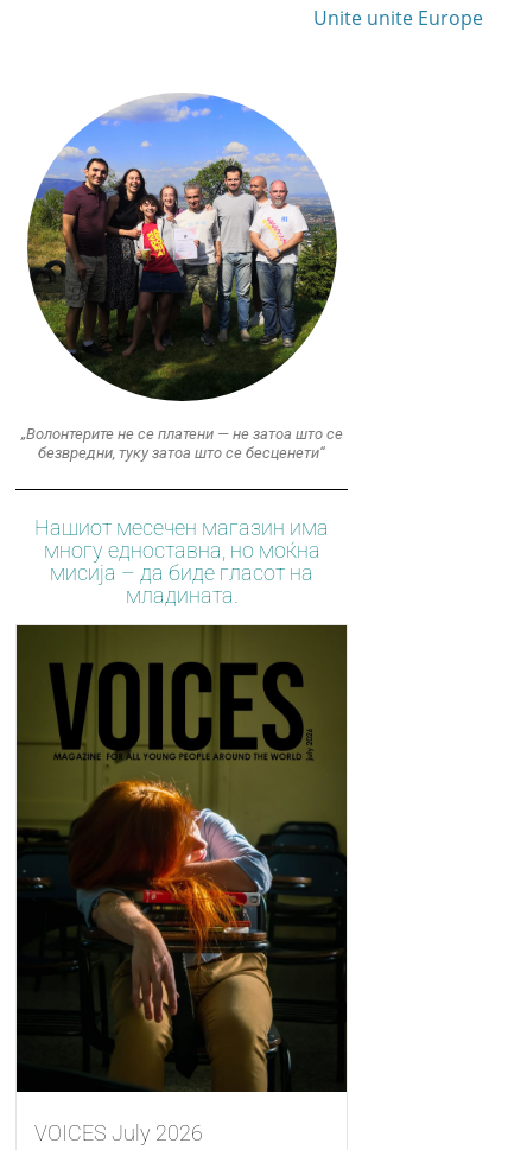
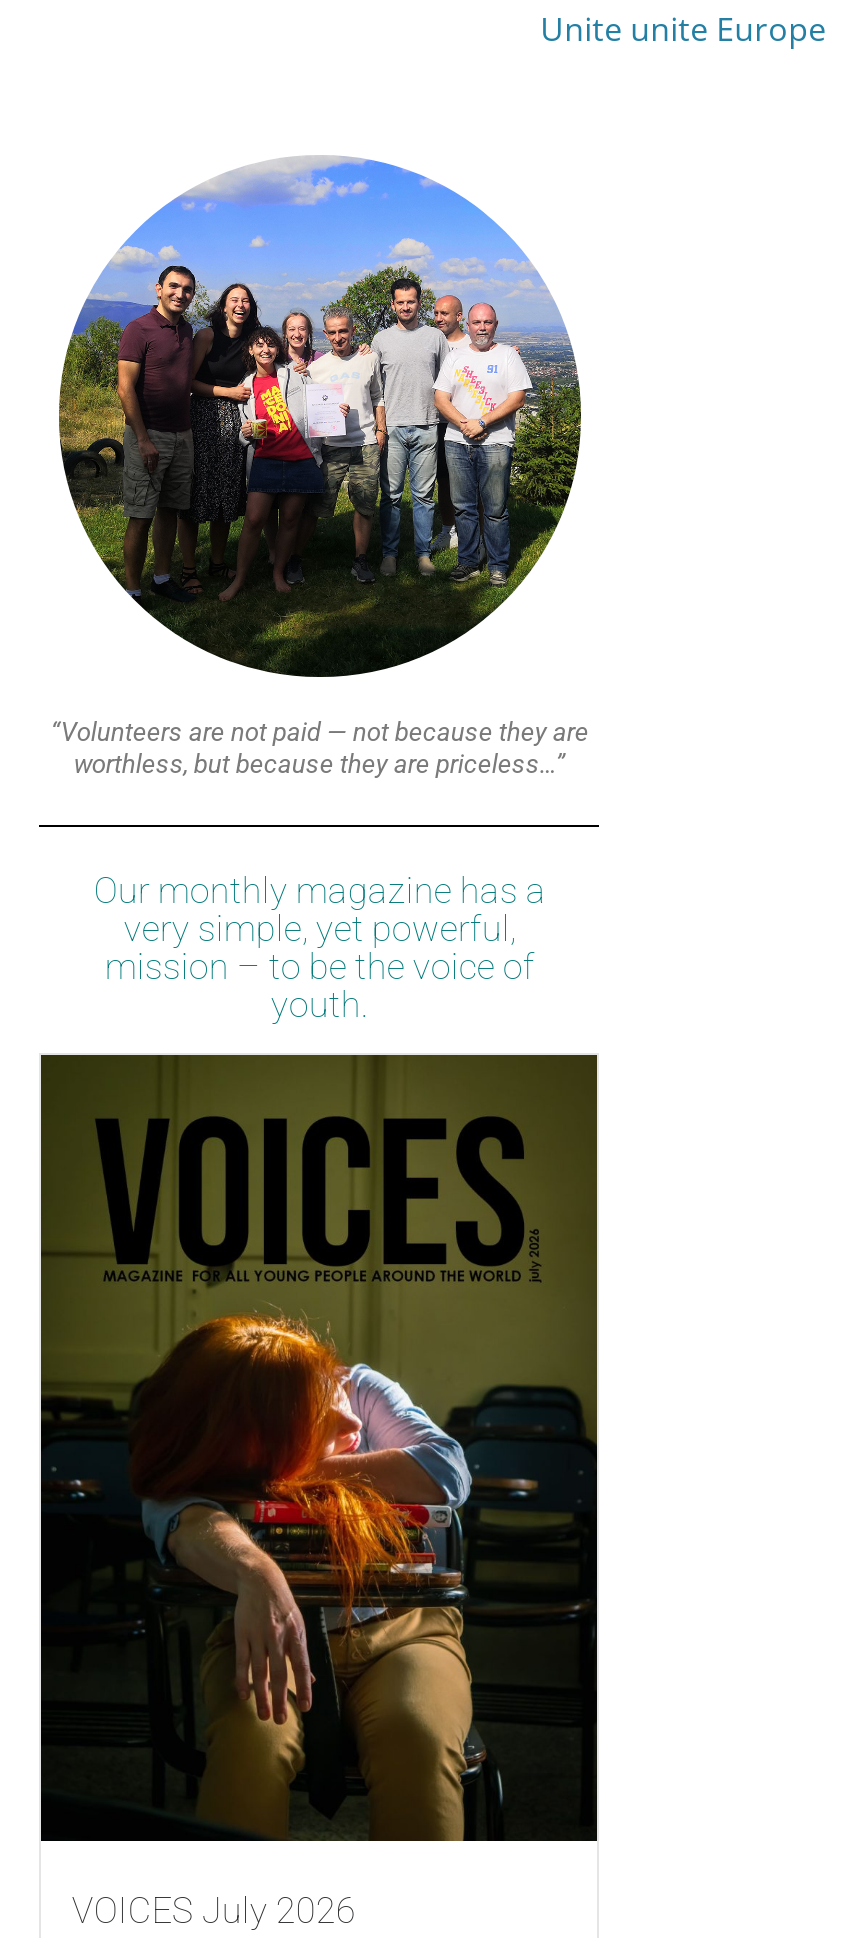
[21,425,343,462] „Волонтерите не се платени — не затоа што се | безвредни, туку затоа што се бесценети“ -> [51,717,589,779] “Volunteers are not paid — not because they are | worthless, but because they are priceless…”
[35,515,329,608] Нашиот месечен магазин има | многу едноставна, но моќна | мисија – да биде гласот на | младината. -> [94,869,546,1025] Our monthly magazine has a | very simple, yet powerful, | mission – to be the voice of | youth.

